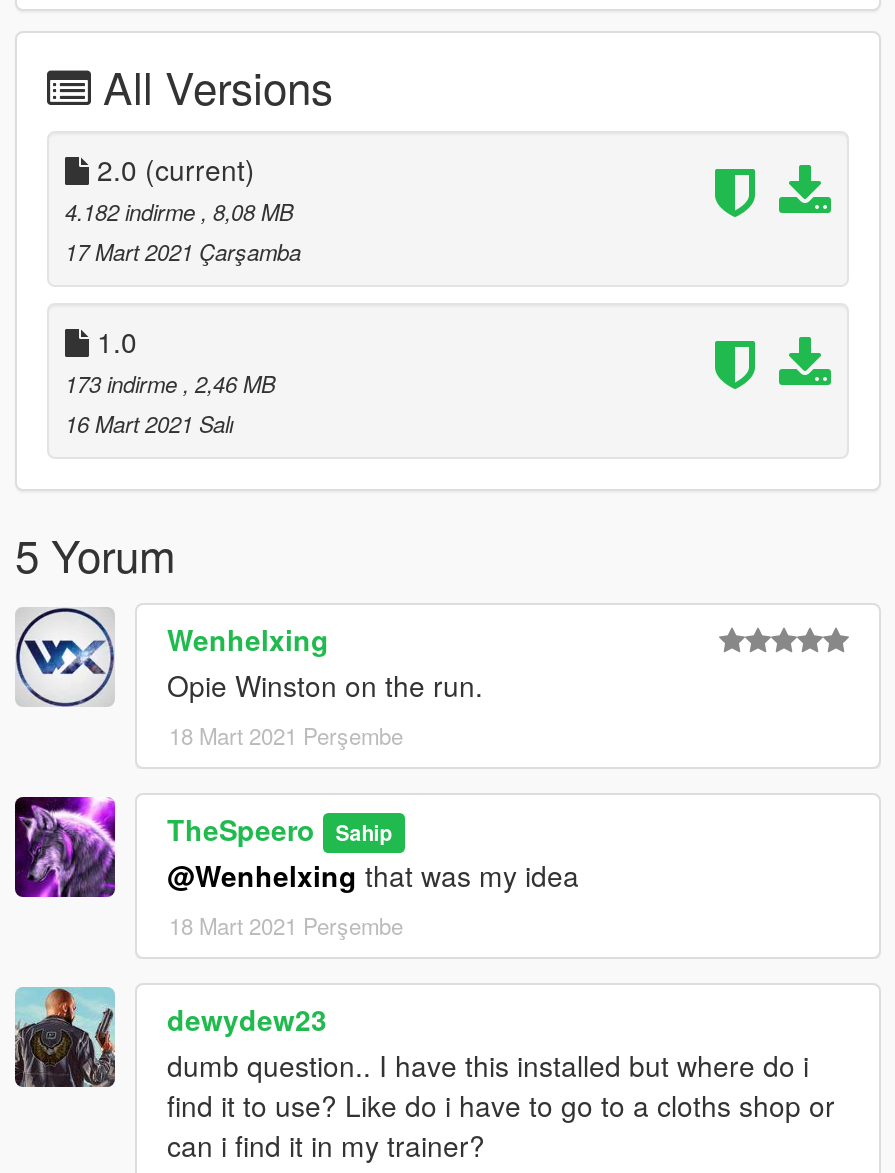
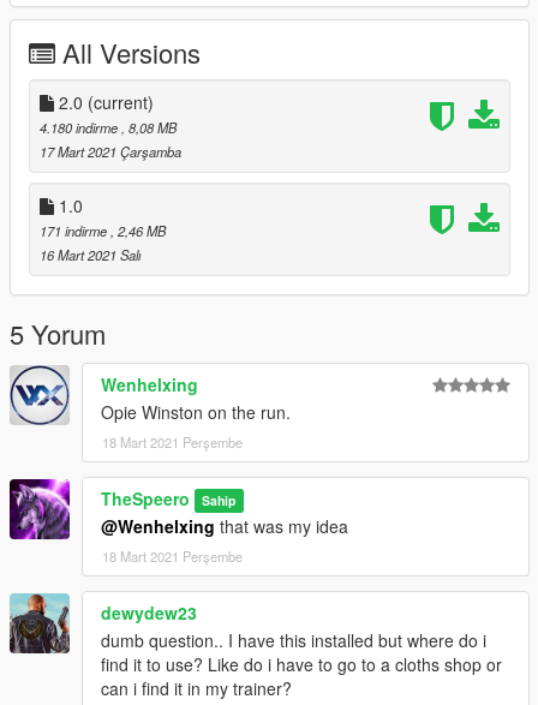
[65,195,293,227] 4.182 indirme, 8,08 MB -> [40,118,177,137] 4.180 indirme, 8,08 MB
[65,367,275,399] 173 indirme, 2,46 MB -> [40,221,166,240] 171 indirme, 2,46 MB

